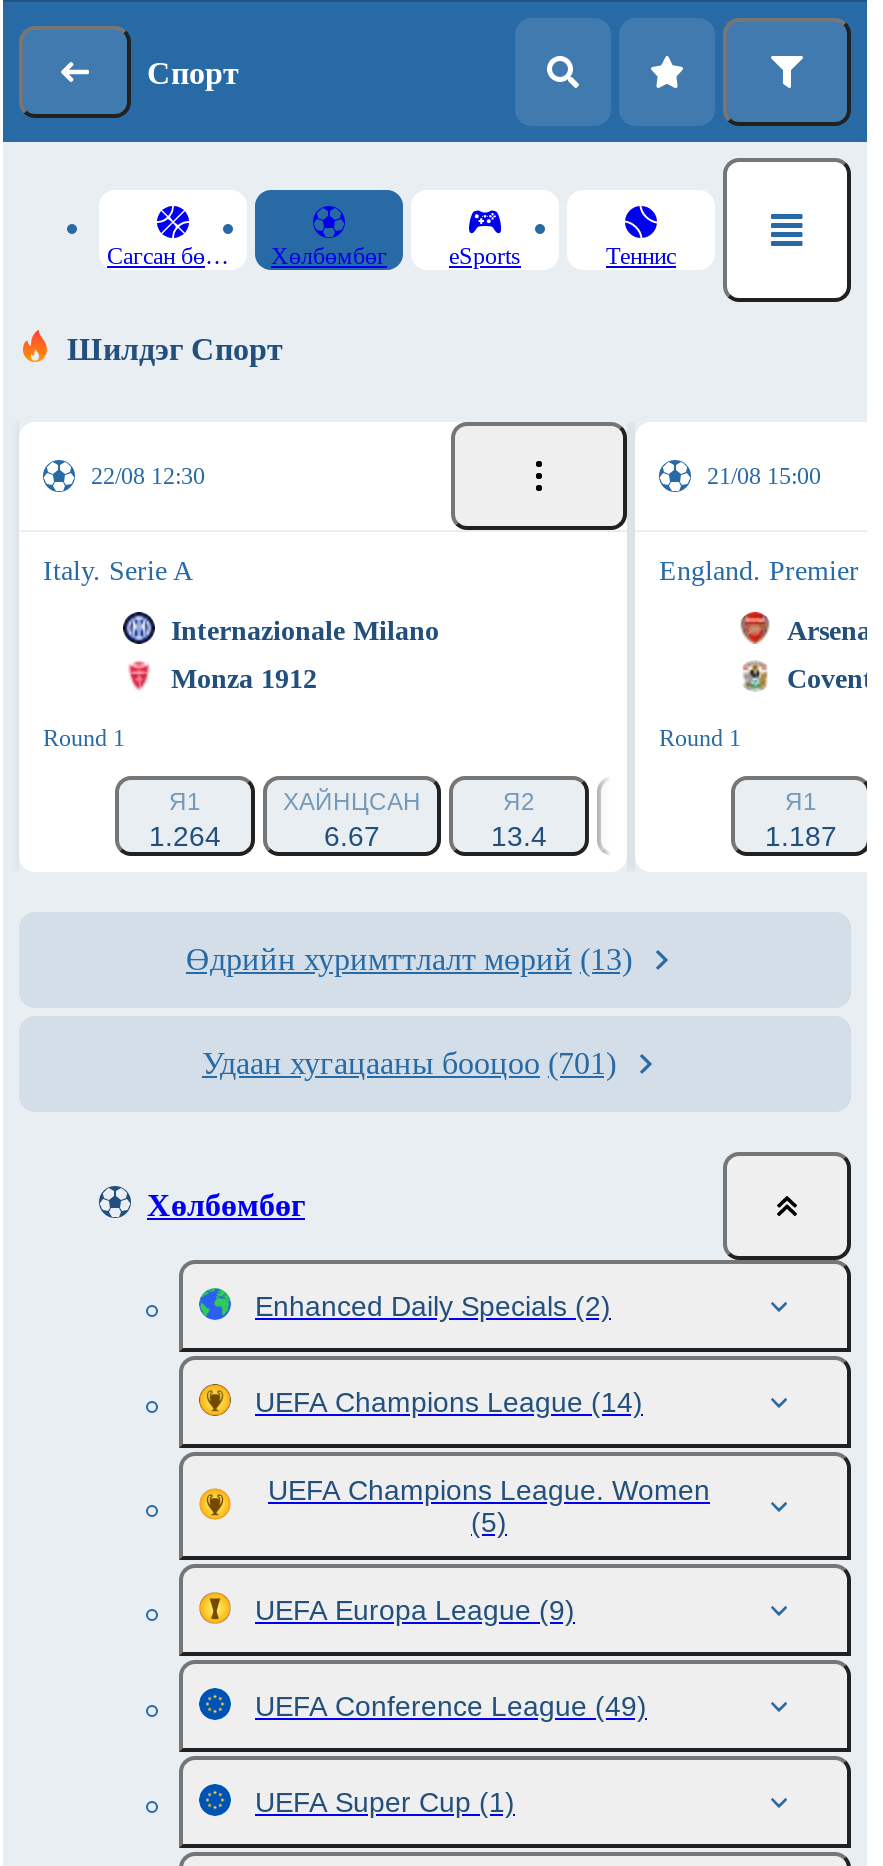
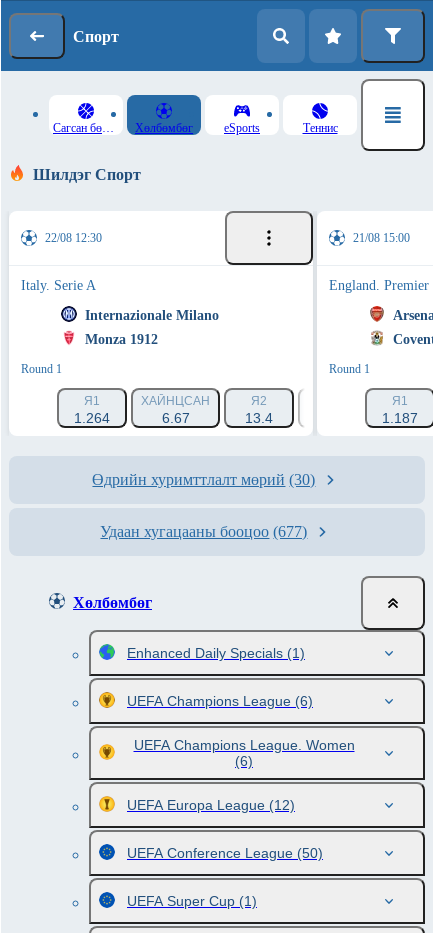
[186,942,632,976] Өдрийн хуримттлалт мөрий (13) -> [92,471,315,488] Өдрийн хуримттлалт мөрий (30)
[202,1046,616,1080] Удаан хугацааны бооцоо (701) -> [100,523,307,540] Удаан хугацааны бооцоо (677)
[255,1290,611,1322] Enhanced Daily Specials (2) -> [127,645,305,661] Enhanced Daily Specials (1)
[255,1386,643,1418] UEFA Champions League (14) -> [127,693,313,709] UEFA Champions League (6)
[471,1506,507,1538] (5) -> [235,753,253,769] (6)
[255,1594,575,1626] UEFA Europa League (9) -> [127,797,295,813] UEFA Europa League (12)
[255,1690,647,1722] UEFA Conference League (49) -> [127,845,323,861] UEFA Conference League (50)

